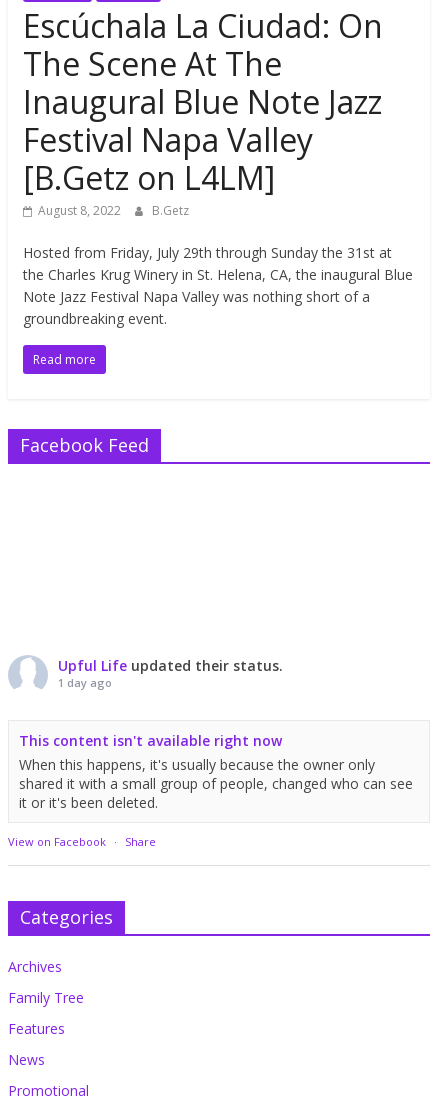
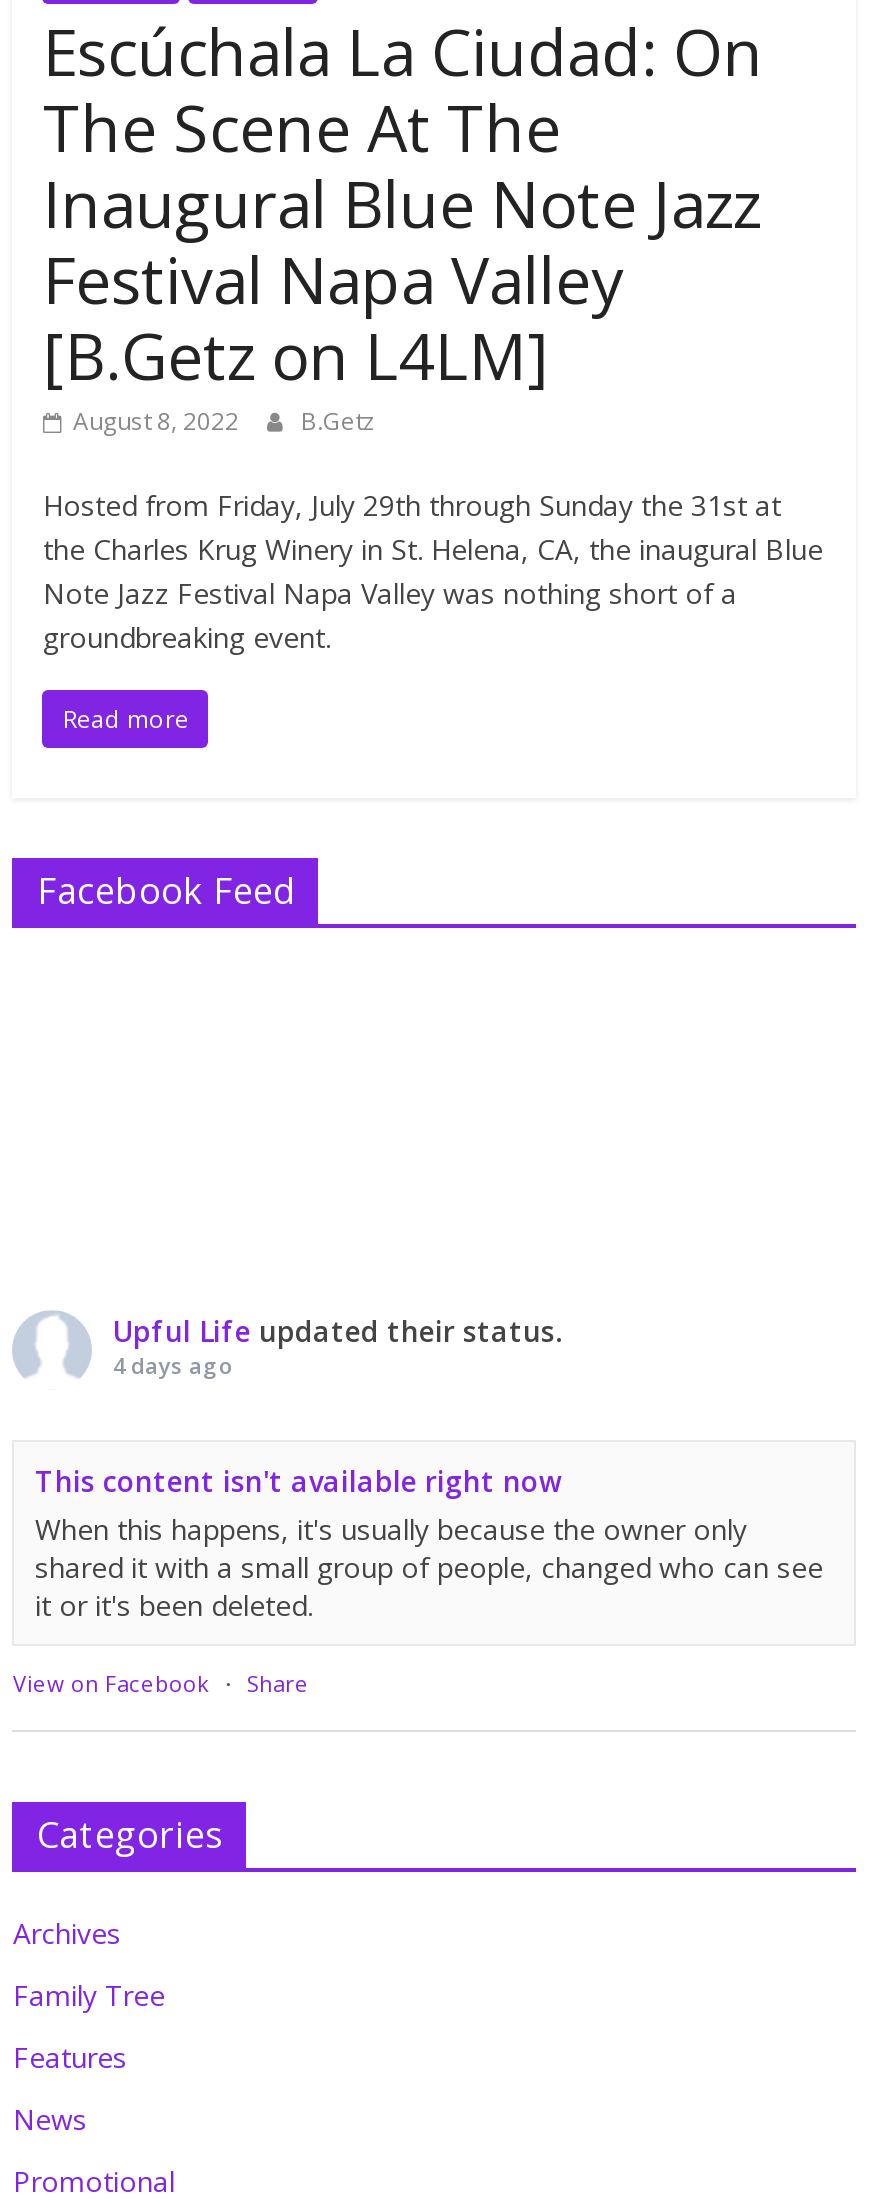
[58,675,112,690] 1 day ago -> [113,1350,233,1380] 4 days ago

